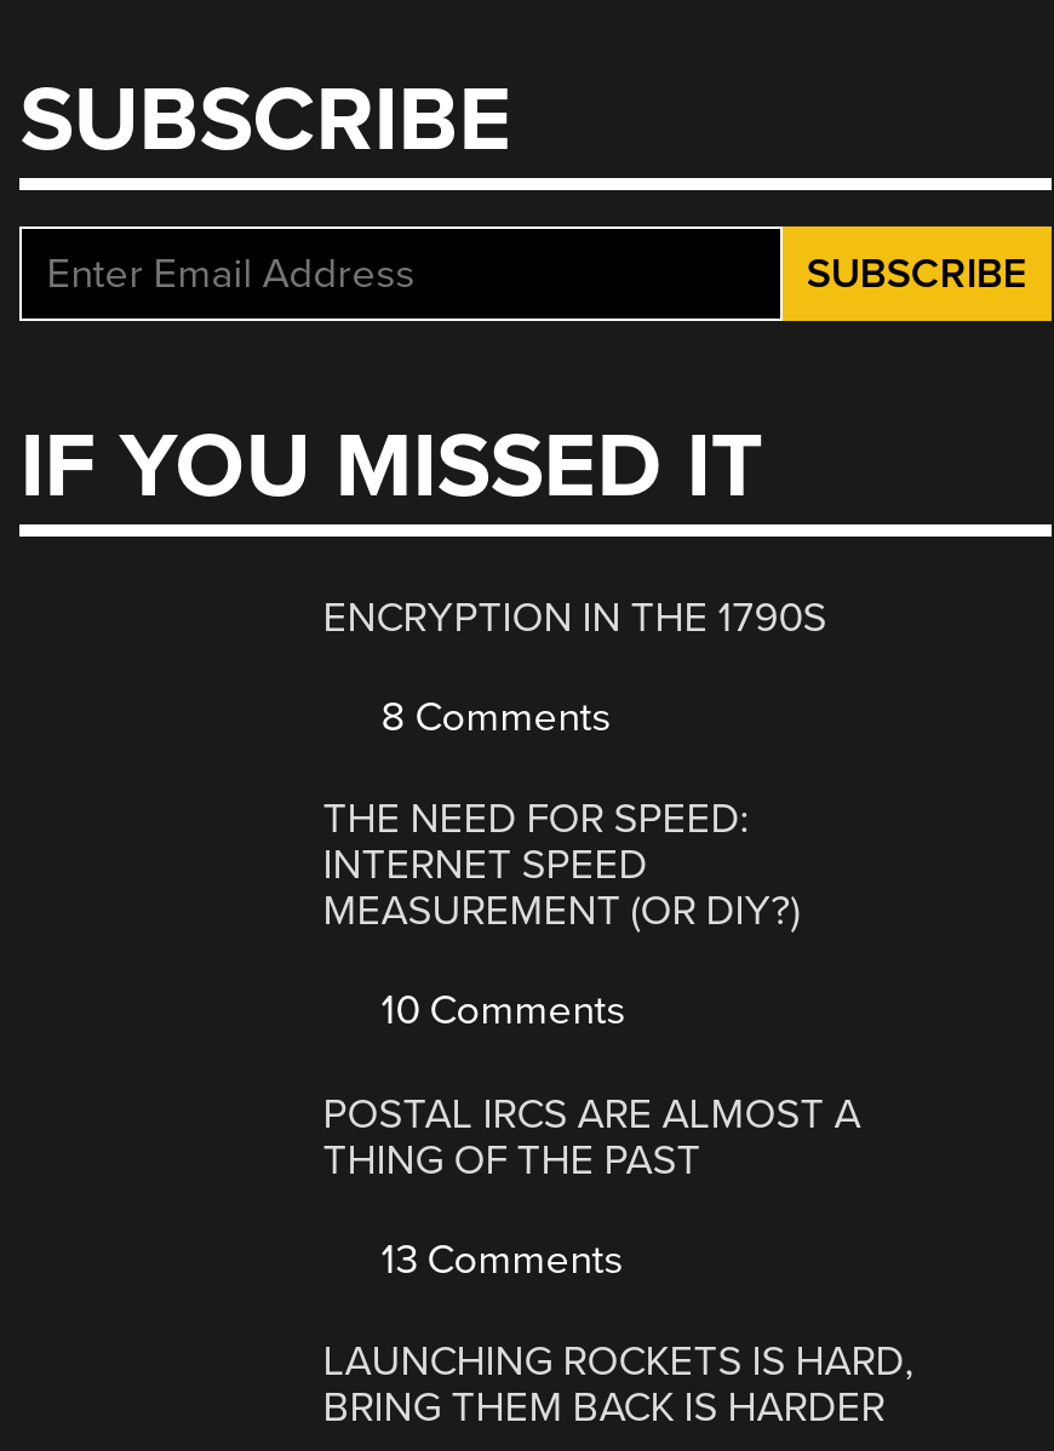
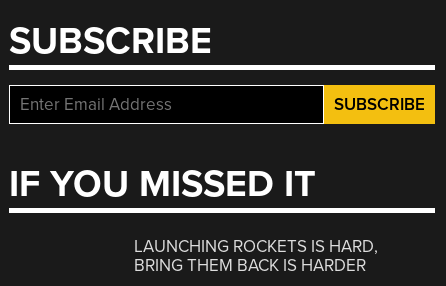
[323,591,861,1284] ENCRYPTION IN THE 1790S | 8 Comments | THE NEED FOR SPEED: | INTERNET SPEED | MEASUREMENT (OR DIY?) | 10 Comments | POSTAL IRCS ARE ALMOST A | THING OF THE PAST | 13 Comments -> none

